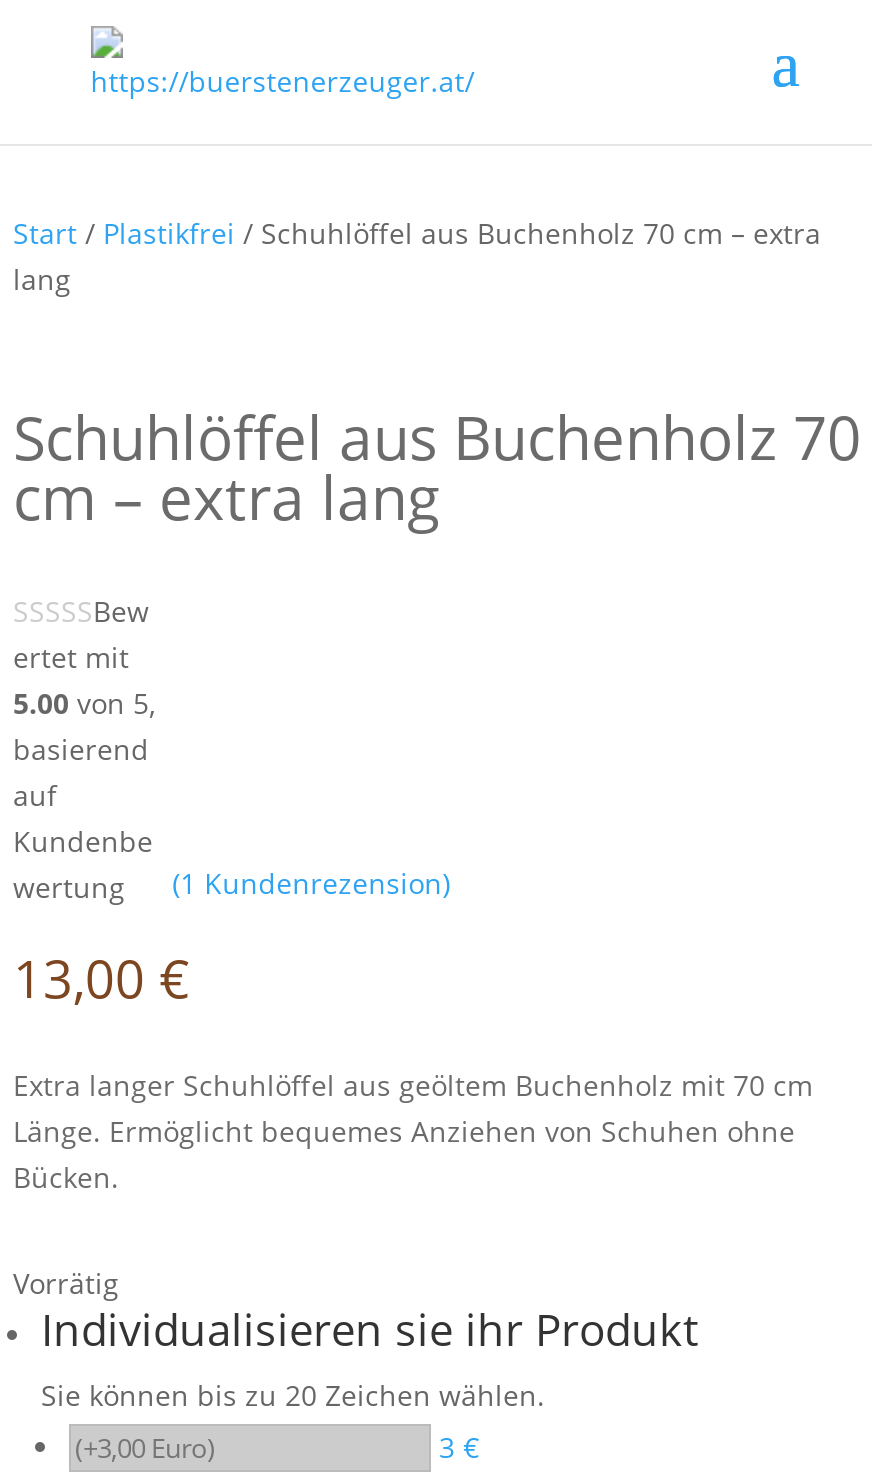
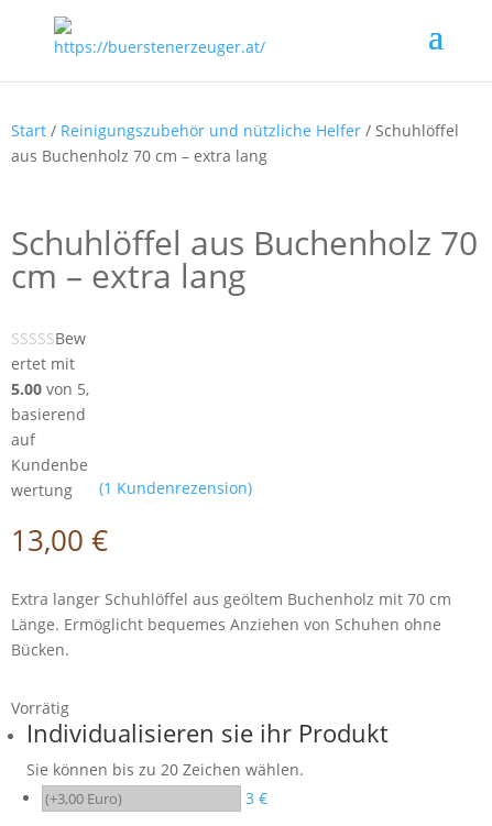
[13,214,821,298] Start / Plastikfrei / Schuhlöffel aus Buchenholz 70 cm – extra | lang -> [11,120,459,166] Start / Reinigungszubehör und nützliche Helfer / Schuhlöffel | aus Buchenholz 70 cm – extra lang

